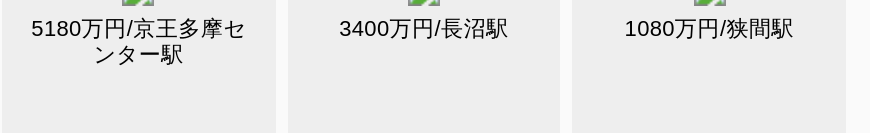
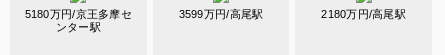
[339,16,509,40] 3400万円/長沼駅 -> [179,8,263,20] 3599万円/高尾駅
[625,16,794,40] 1080万円/狭間駅 -> [321,8,406,20] 2180万円/高尾駅

